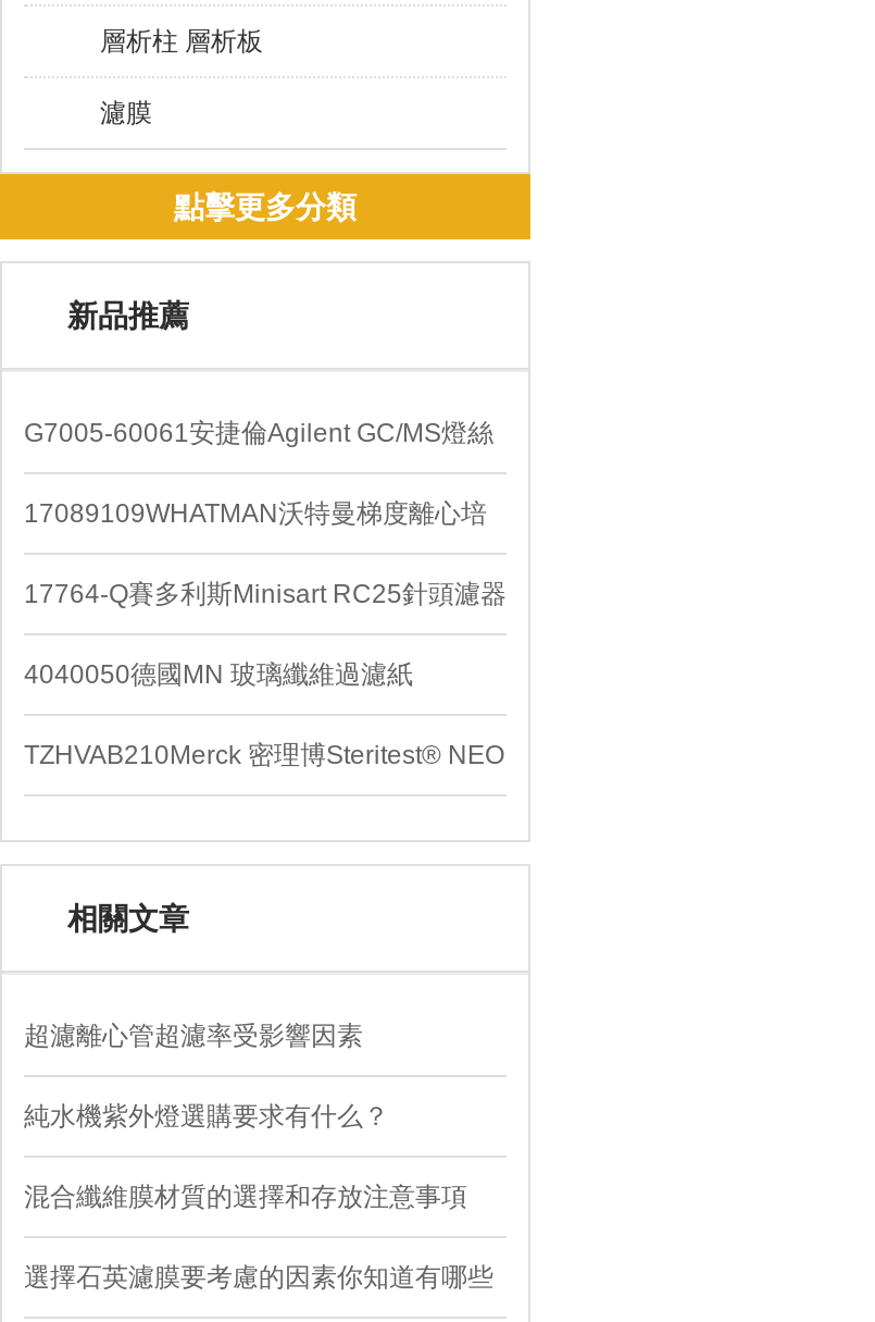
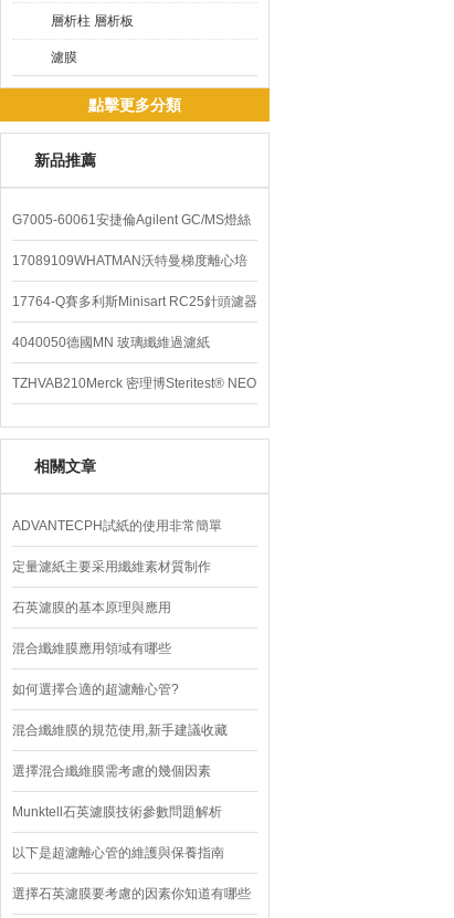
[24,1021,467,1212] 超濾離心管超濾率受影響因素 | 純水機紫外燈選購要求有什么？ | 混合纖維膜材質的選擇和存放注意事項 -> [12,518,228,861] ADVANTECPH試紙的使用非常簡單 | 定量濾紙主要采用纖維素材質制作 | 石英濾膜的基本原理與應用 | 混合纖維膜應用領域有哪些 | 如何選擇合適的超濾離心管? | 混合纖維膜的規范使用,新手建議收藏 | 選擇混合纖維膜需考慮的幾個因素 | Munktell石英濾膜技術參數問題解析 | 以下是超濾離心管的維護與保養指南

